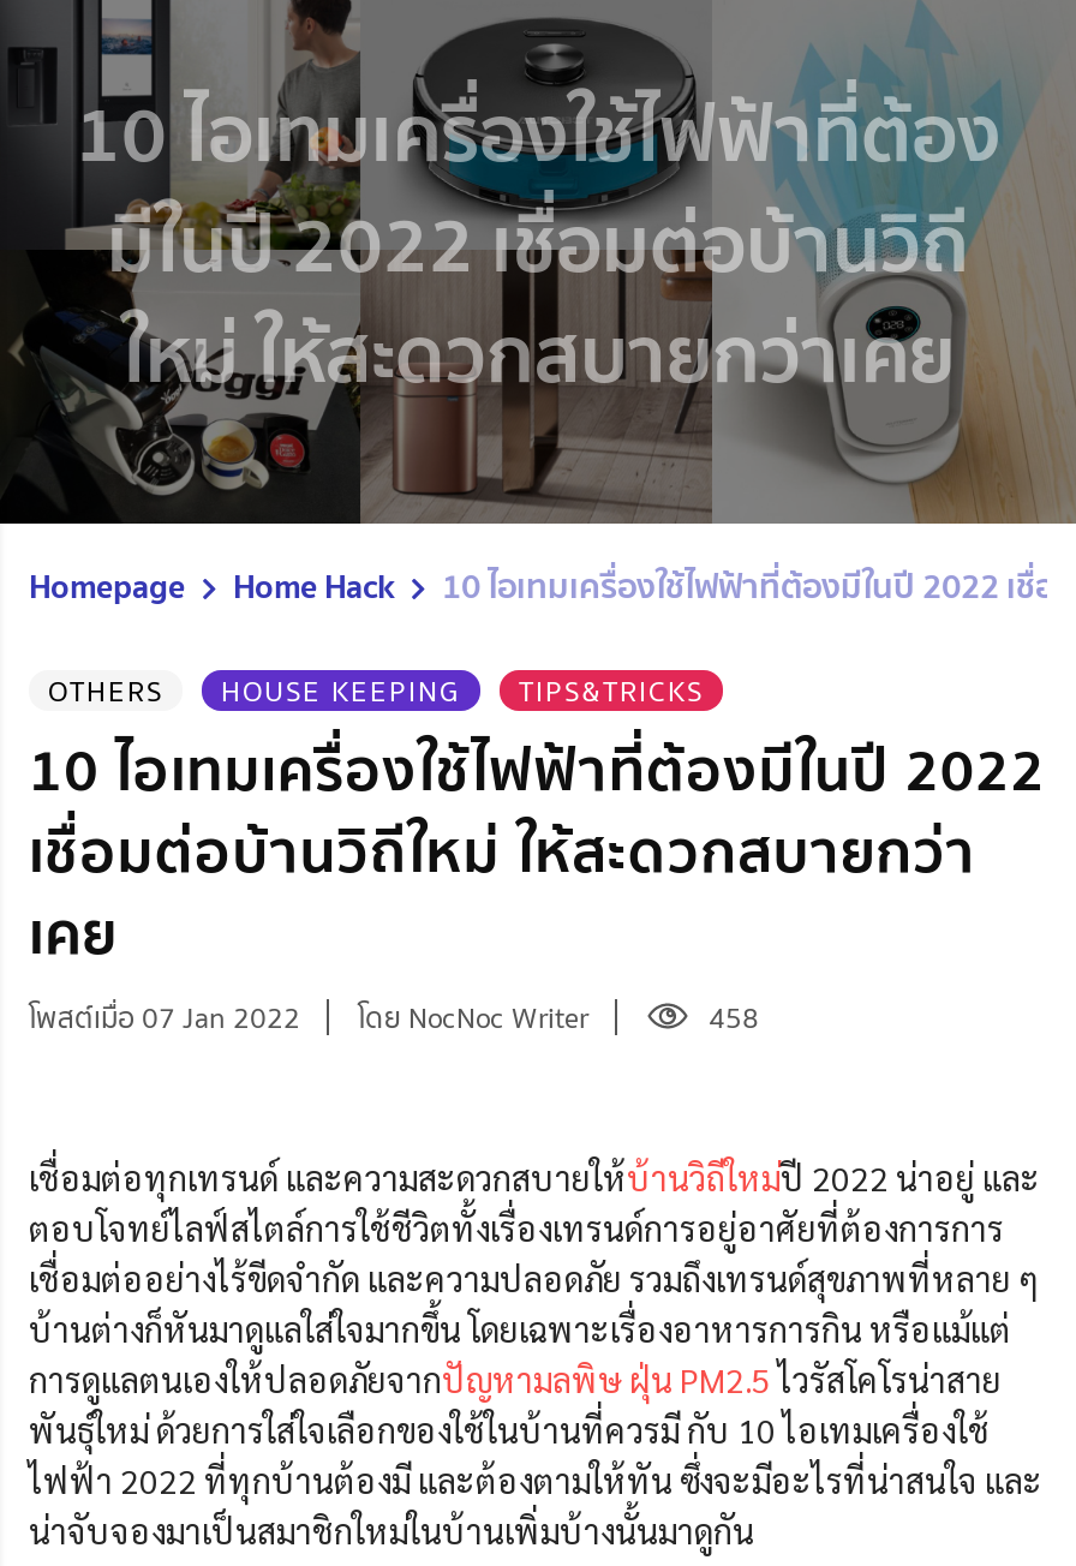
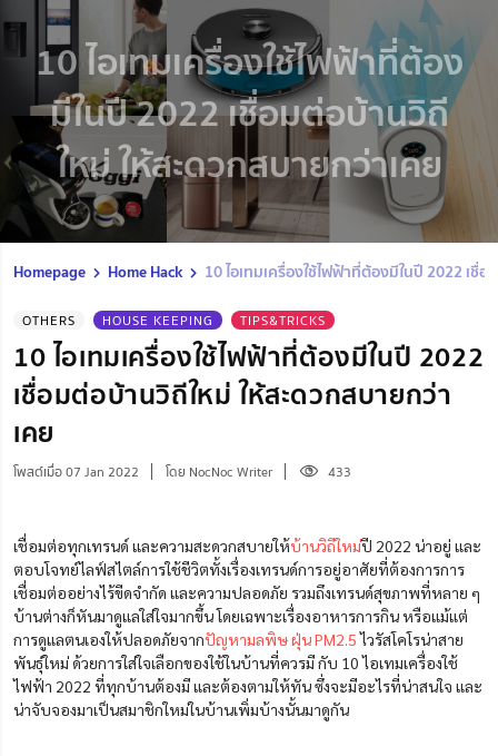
[709,994,759,1040] 458 -> [328,461,351,482] 433

